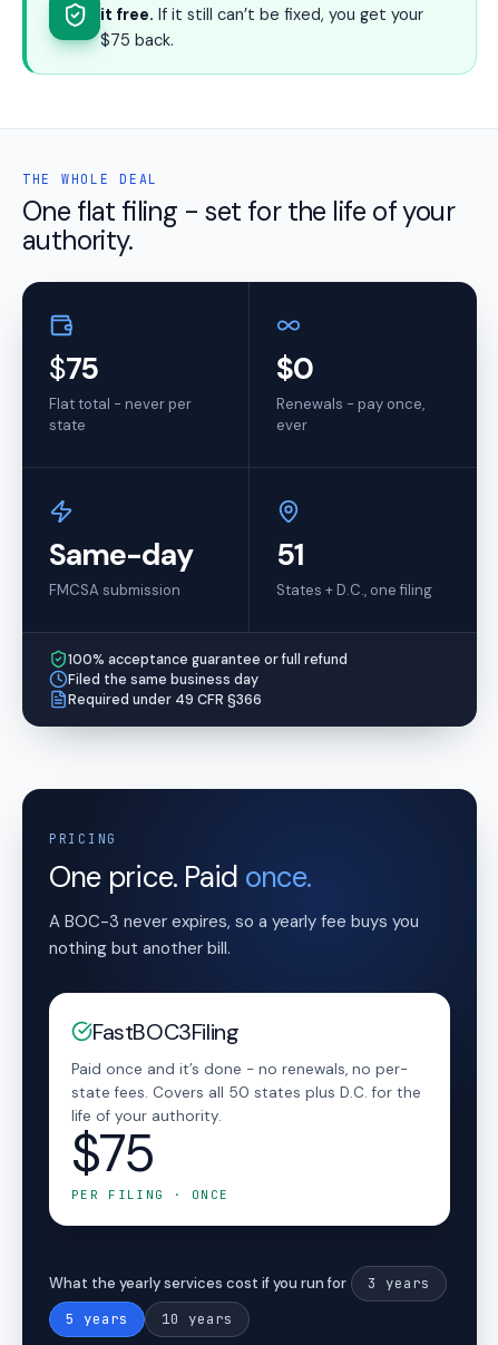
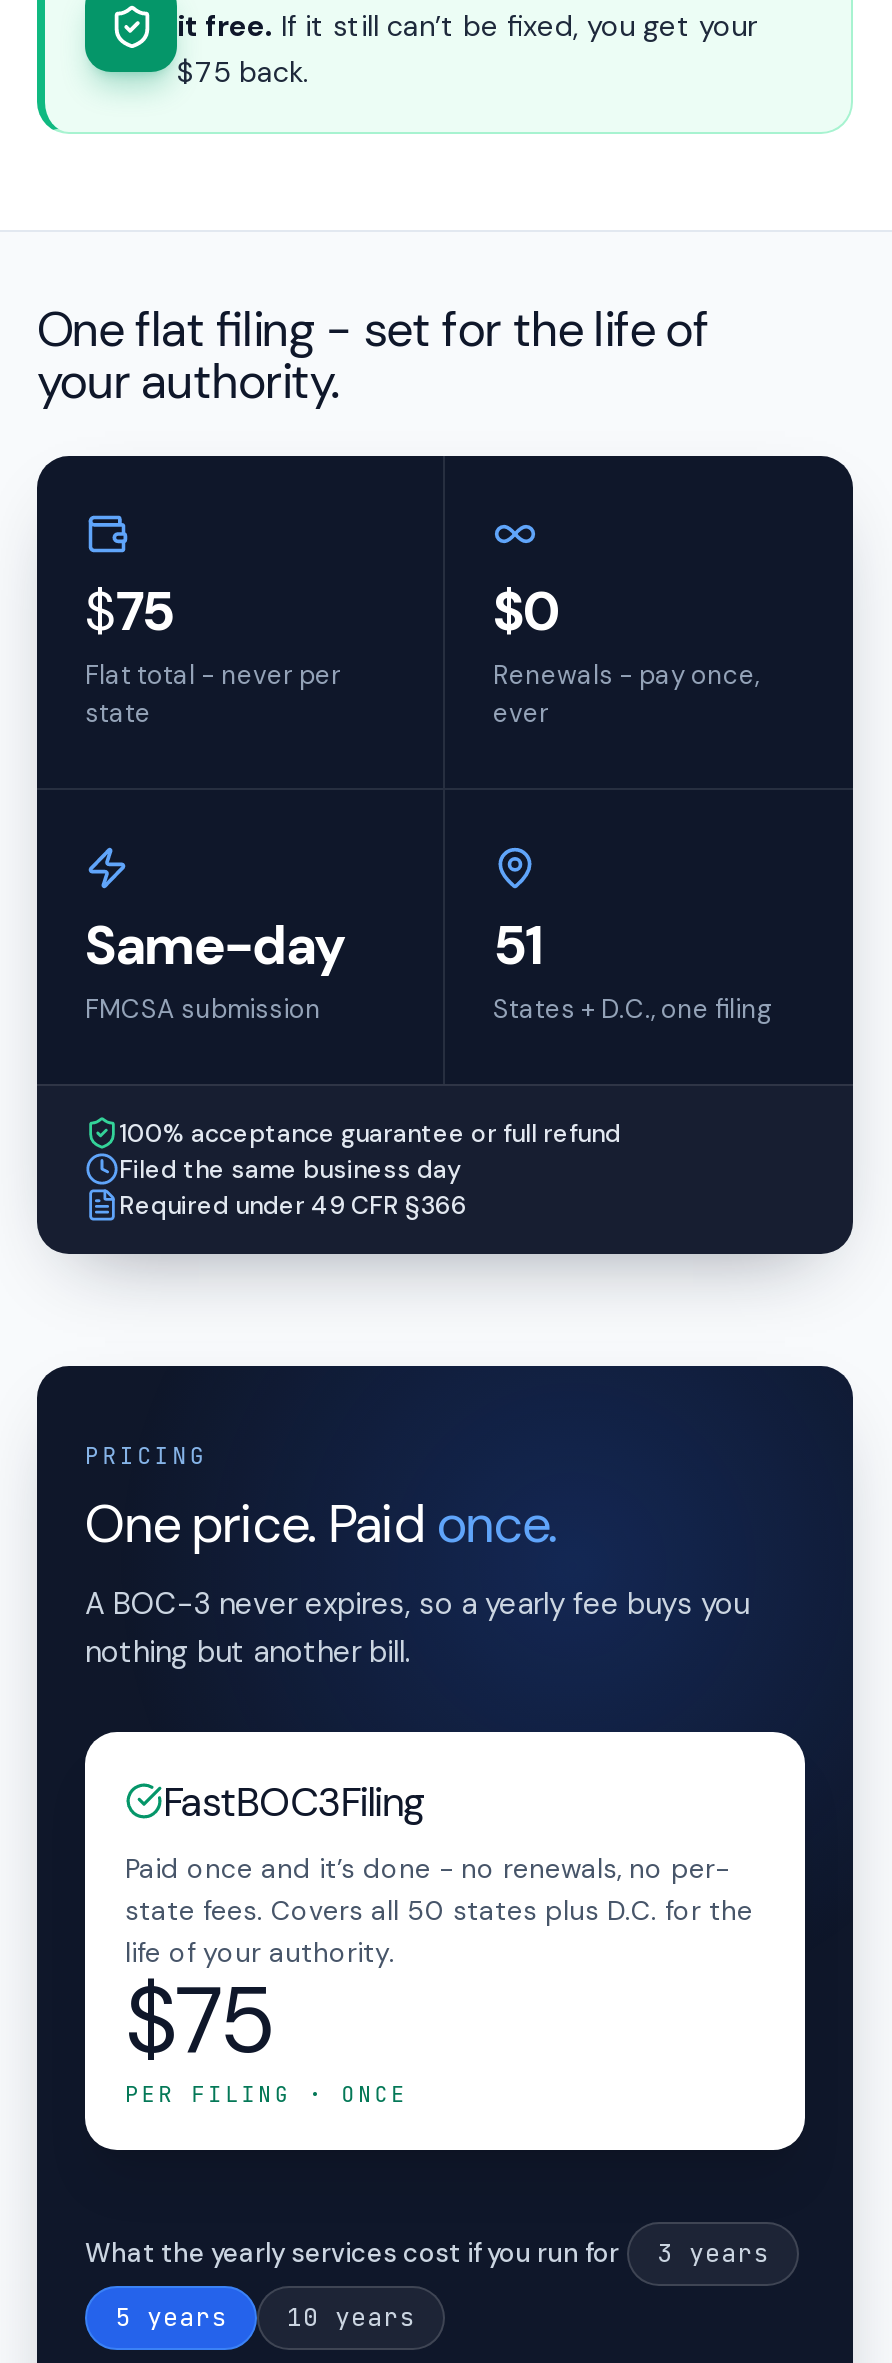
[22,170,455,257] THE WHOLE DEAL | One flat filing - set for the life of your | authority. -> [37,297,709,411] One flat filing - set for the life of | your authority.

